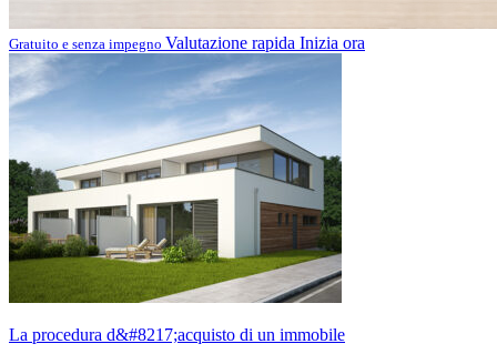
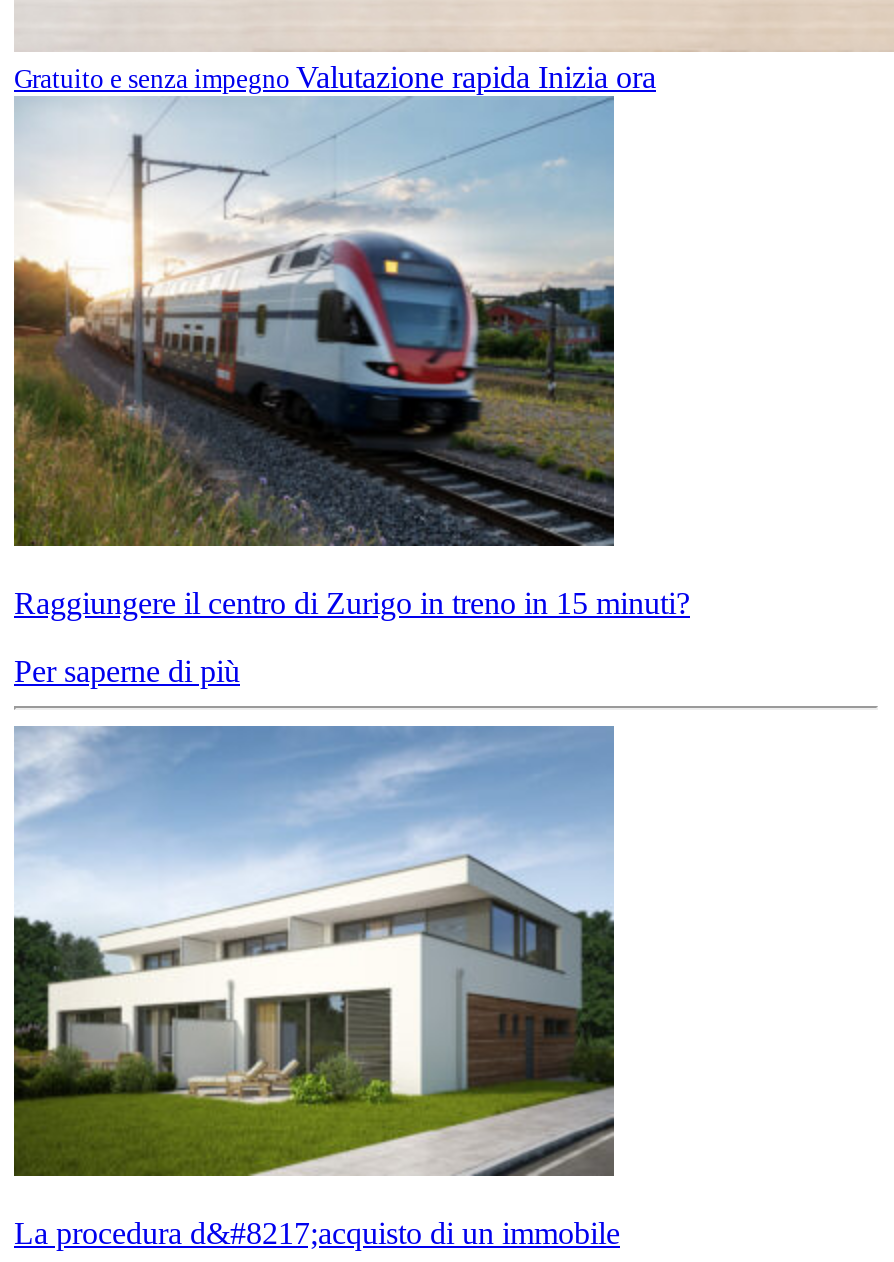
none -> [12,98,690,688] [image] | Raggiungere il centro di Zurigo in treno in 15 minuti? | Per saperne di più

